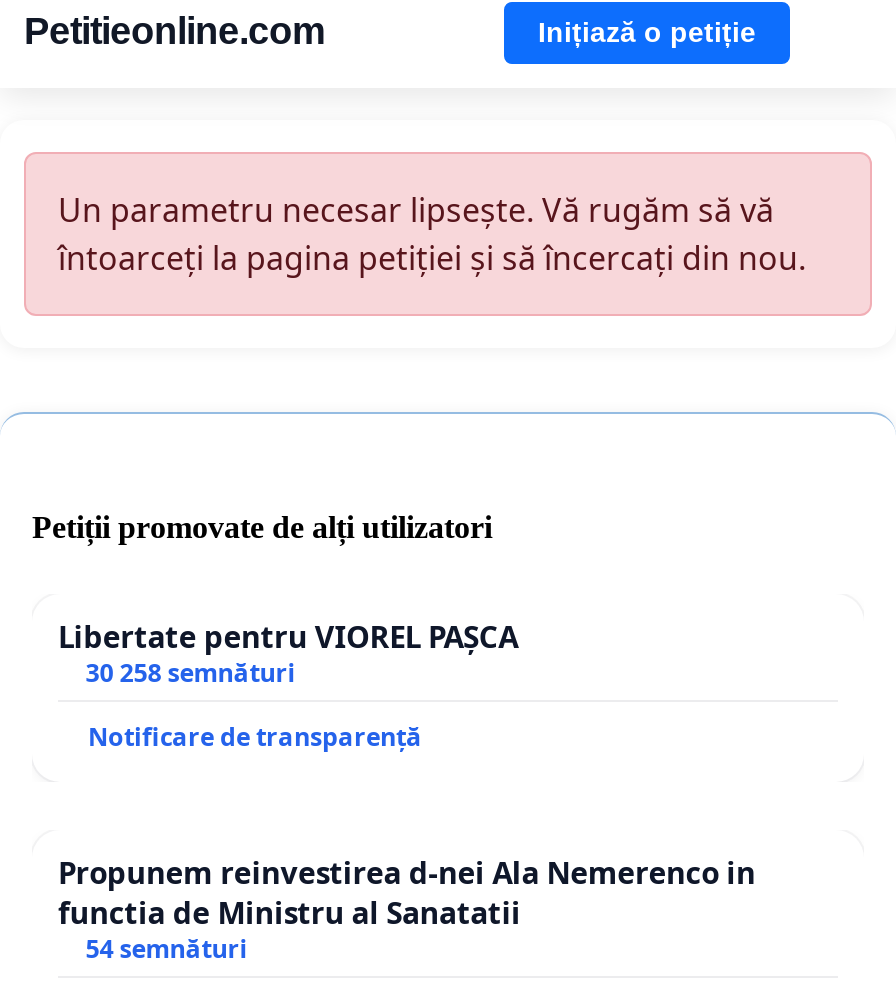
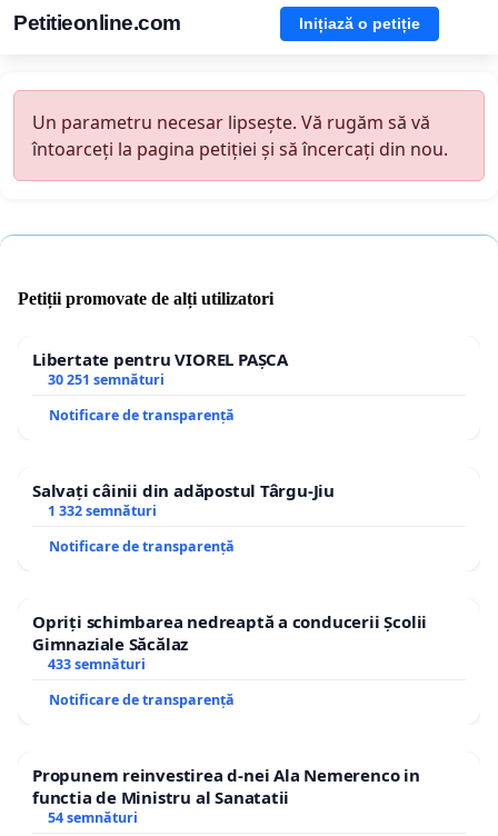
[86,657,296,691] 30 258 semnături -> [32,371,427,674] 30 251 semnături | Notificare de transparență | Salvați câinii din adăpostul Târgu-Jiu | 1 332 semnături | Notificare de transparență | Opriți schimbarea nedreaptă a conducerii Școlii | Gimnaziale Săcălaz | 433 semnături

